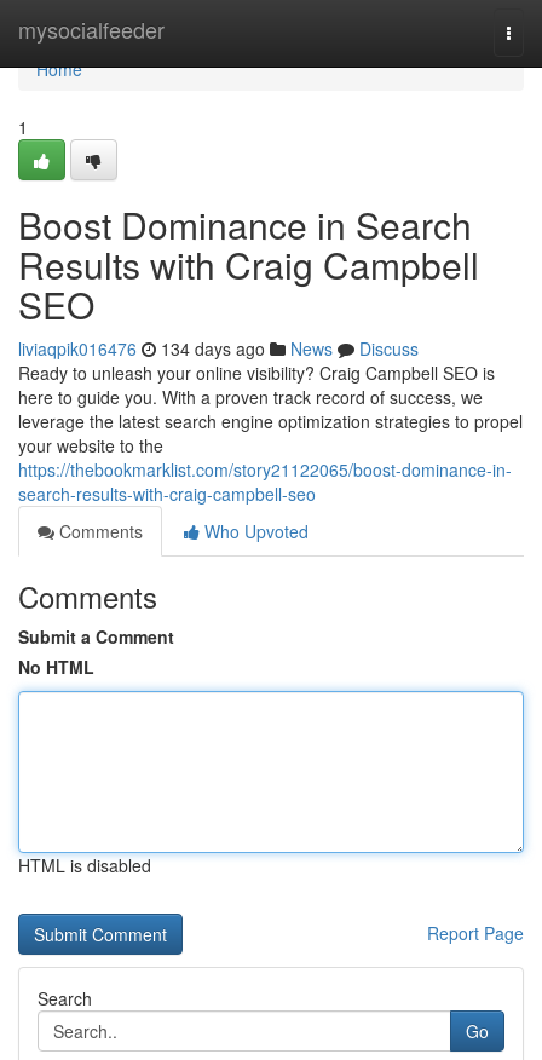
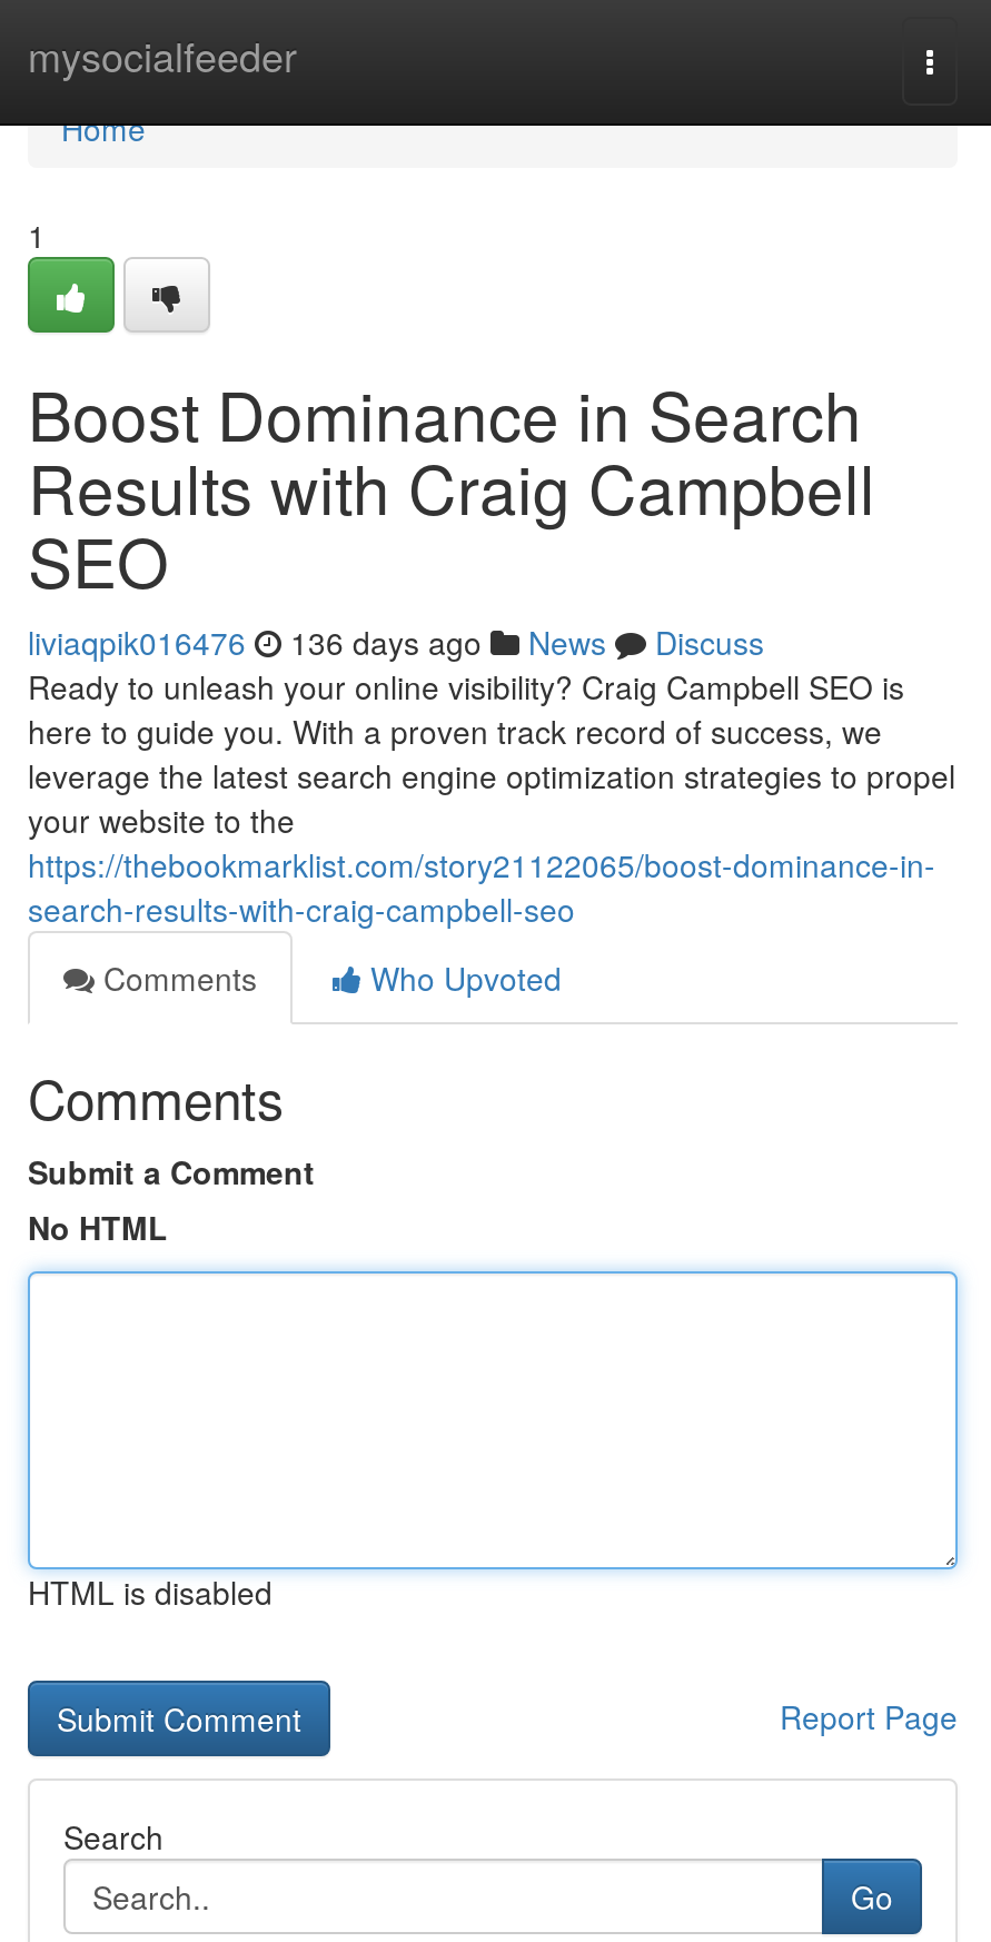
[18,336,419,361] liviaqpik016476 134 days ago News Discuss -> [28,620,764,664] liviaqpik016476 136 days ago News Discuss

